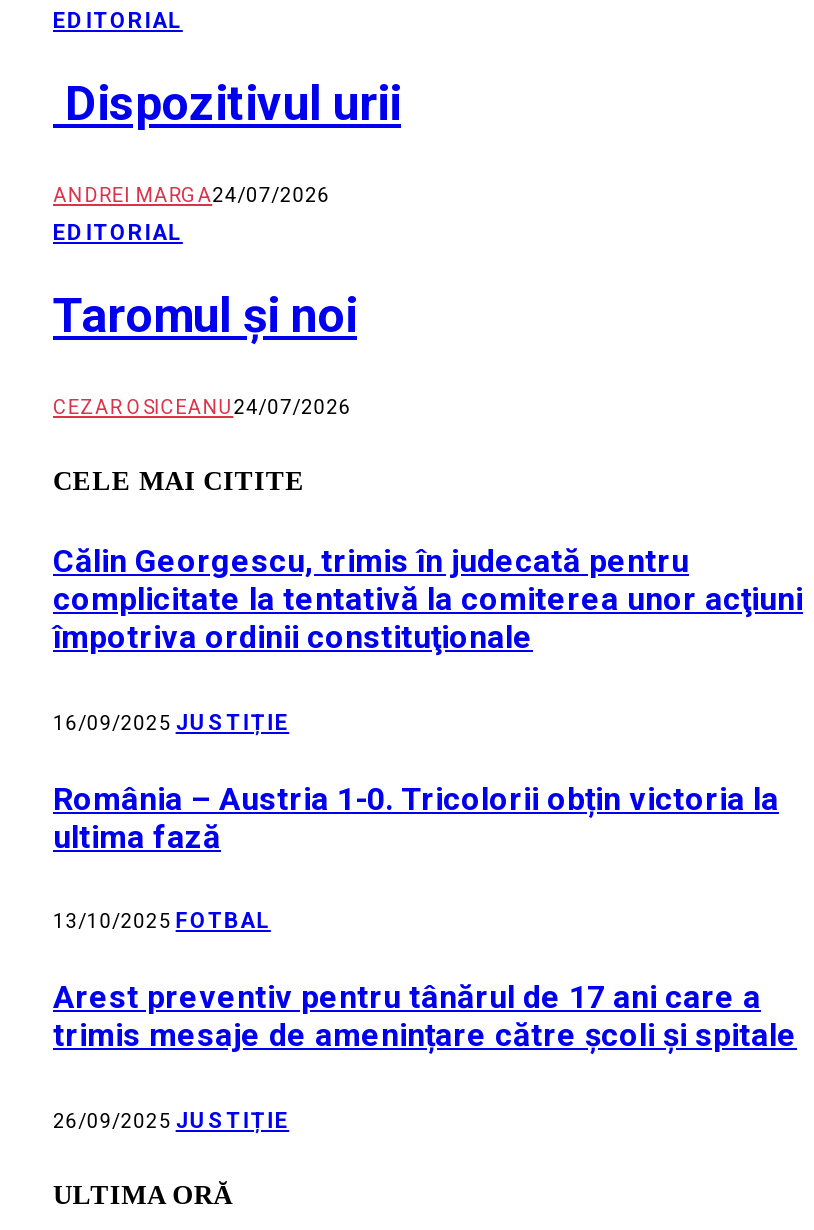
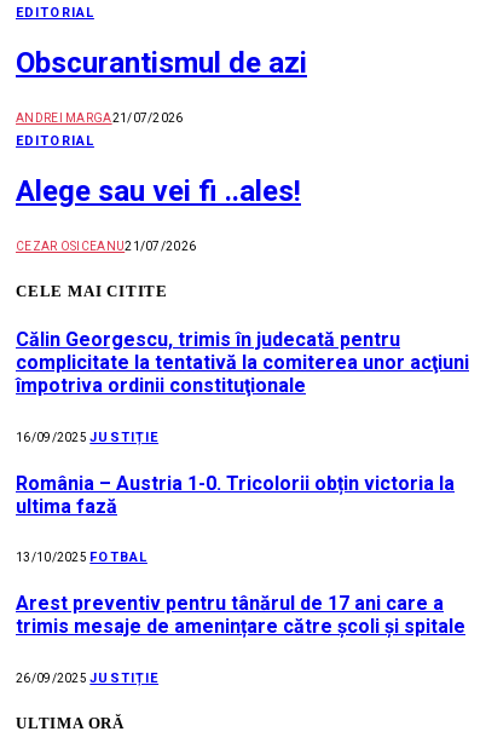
[53,76,401,132] Dispozitivul urii -> [16,46,307,80] Obscurantismul de azi
[53,184,330,206] ANDREI MARGA24/07/2026 -> [16,111,183,125] ANDREI MARGA21/07/2026
[53,288,357,344] Taromul și noi -> [16,174,301,208] Alege sau vei fi ..ales!
[53,396,351,418] CEZAR OSICEANU 24/07/2026 -> [16,239,196,253] CEZAR OSICEANU 21/07/2026

